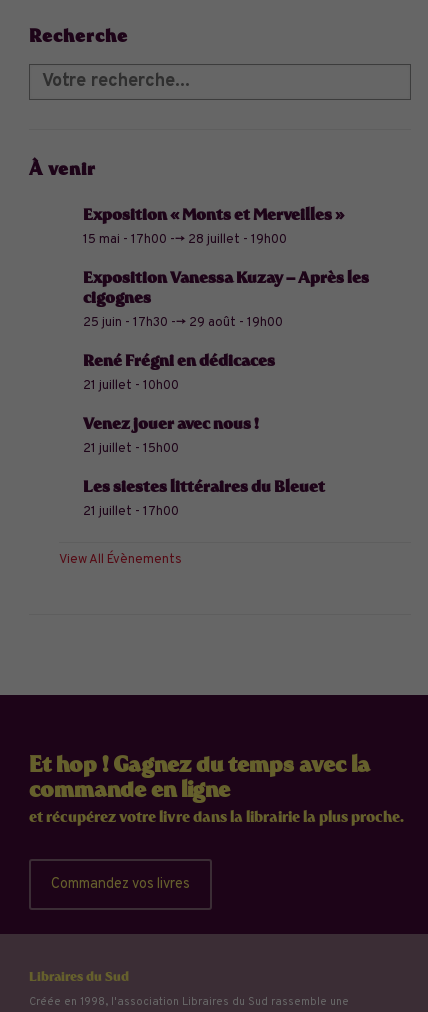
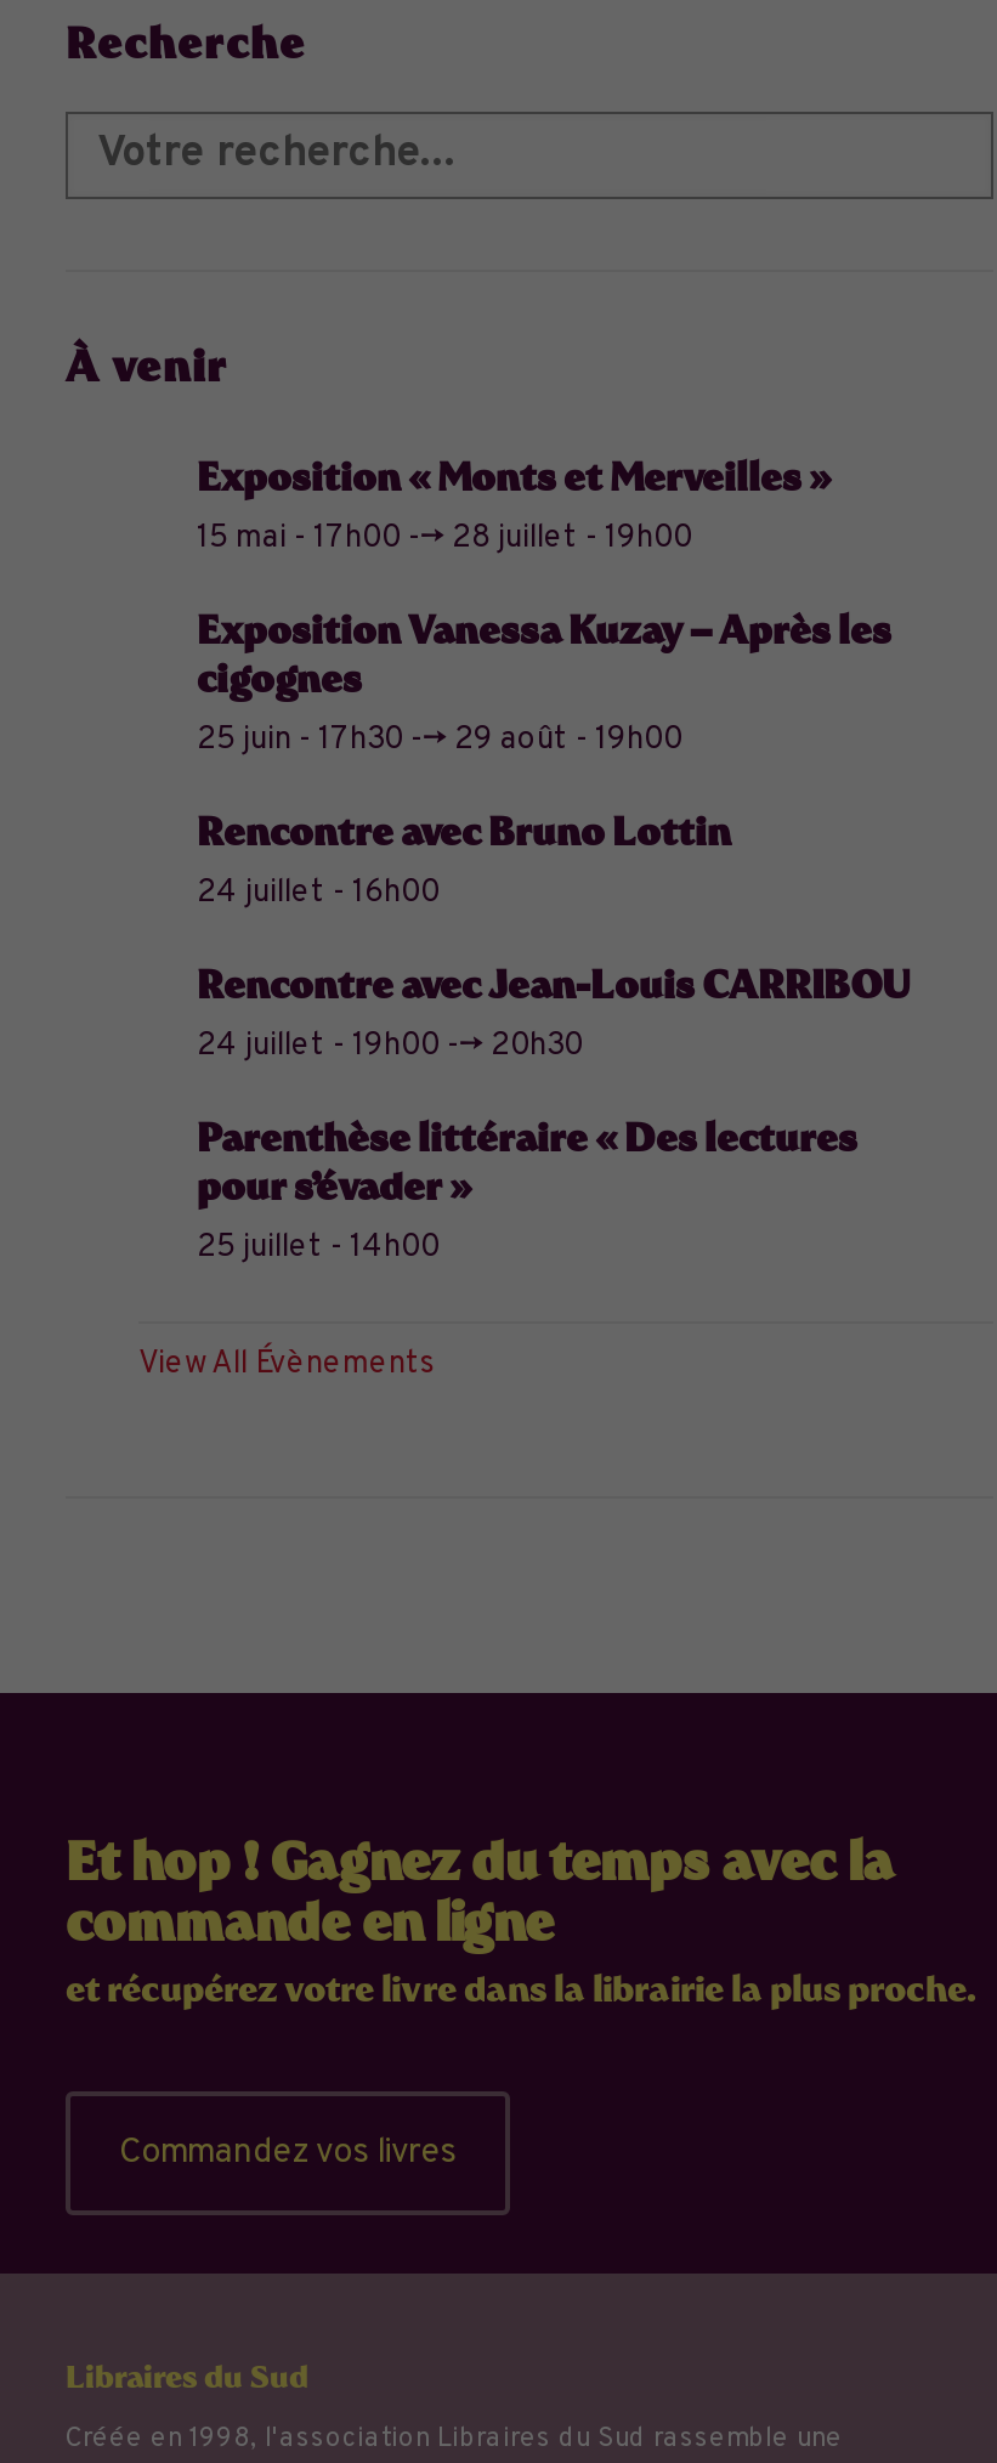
[83,351,275,394] René Frégni en dédicaces | 21 juillet - 10h00 -> [197,808,731,913] Rencontre avec Bruno Lottin | 24 juillet - 16h00
[83,414,259,457] Venez jouer avec nous ! | 21 juillet - 15h00 -> [197,961,911,1066] Rencontre avec Jean-Louis CARRIBOU | 24 juillet - 19h00 --> 20h30
[83,477,325,520] Les siestes littéraires du Bleuet | 21 juillet - 17h00 -> [197,1114,857,1267] Parenthèse littéraire « Des lectures | pour s’évader » | 25 juillet - 14h00

